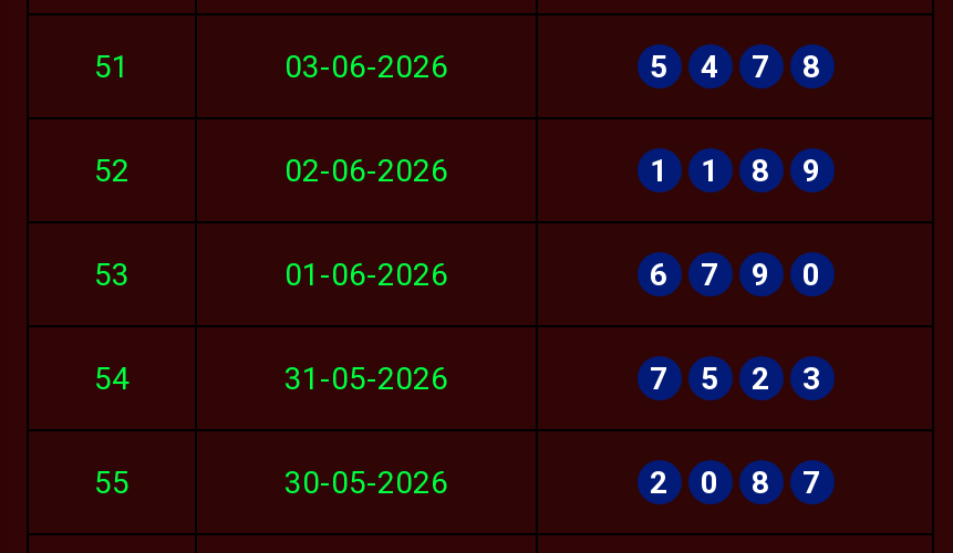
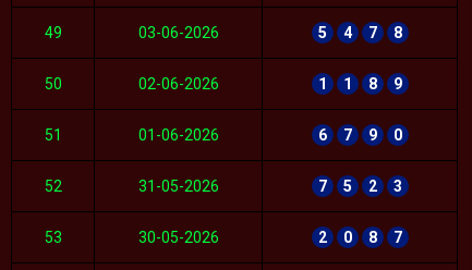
[94,49,130,84] 51 -> [44,24,62,41] 49
[94,153,130,188] 52 -> [44,75,62,93] 50
[94,257,130,292] 53 -> [44,126,62,144] 51
[94,361,130,396] 54 -> [44,177,62,195] 52
[94,465,130,500] 55 -> [44,229,62,246] 53

